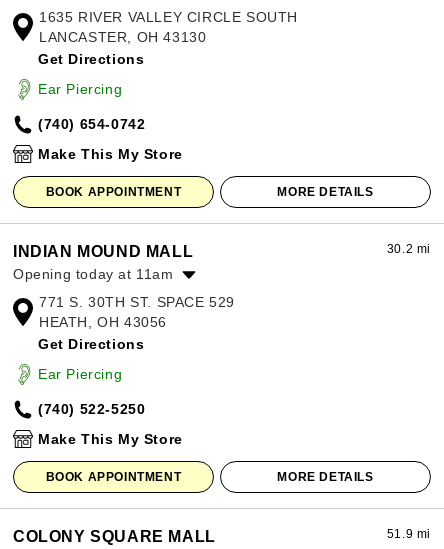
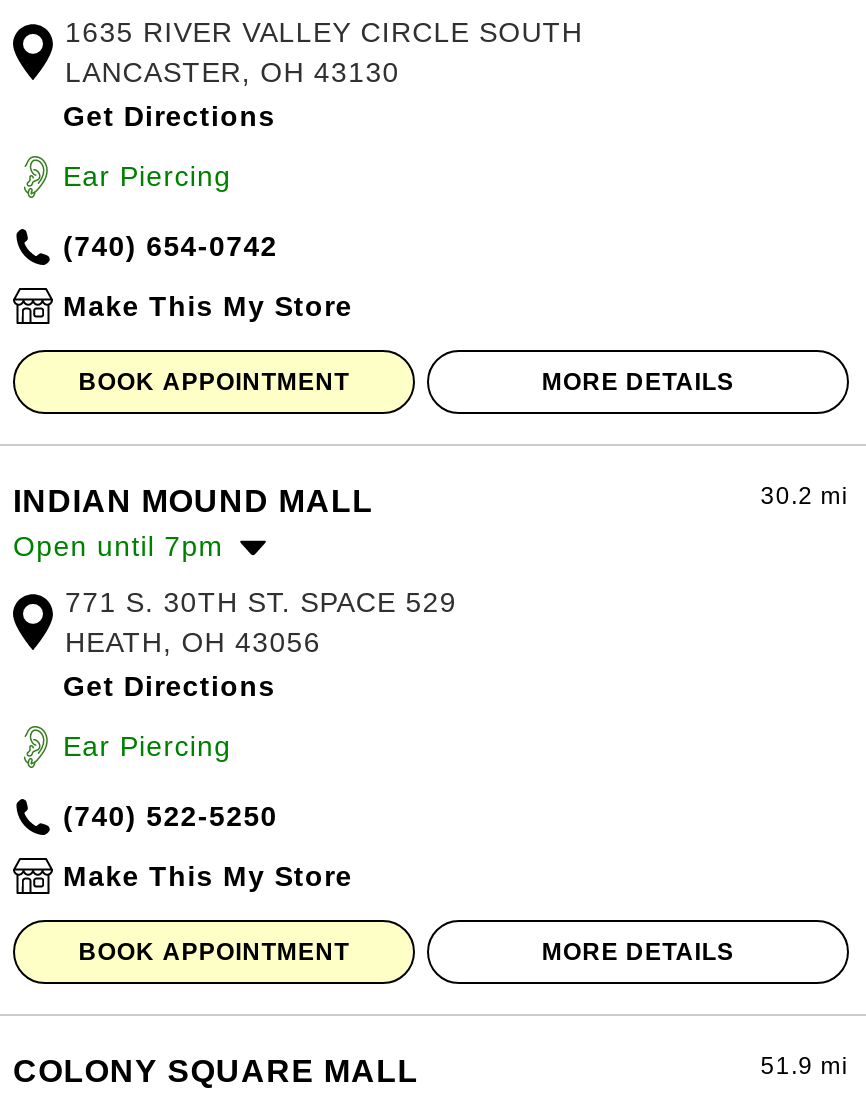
[13,266,174,282] Opening today at 11am -> [13,531,224,563] Open until 7pm

